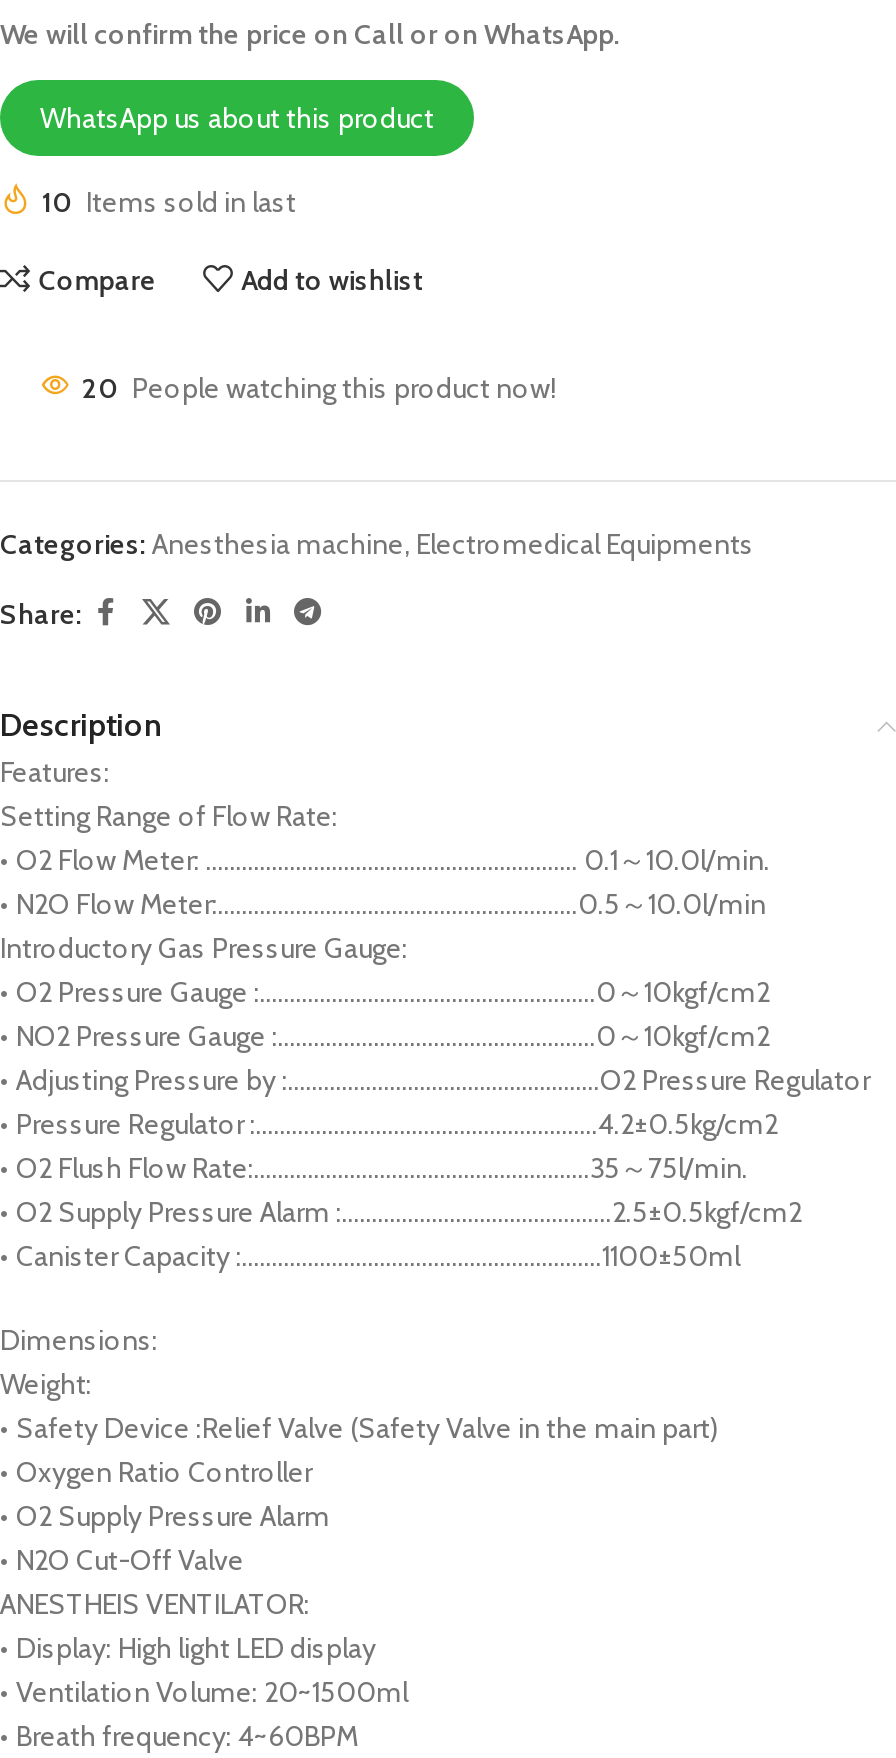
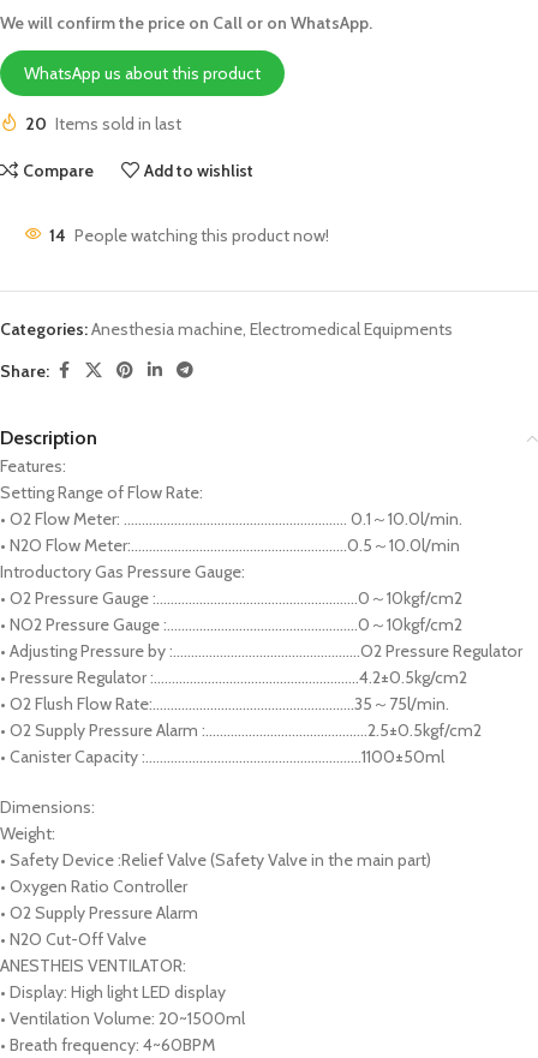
[42,184,296,220] 10 Items sold in last -> [25,113,181,135] 20 Items sold in last
[82,370,556,406] 20 People watching this product now! -> [49,225,329,246] 14 People watching this product now!

